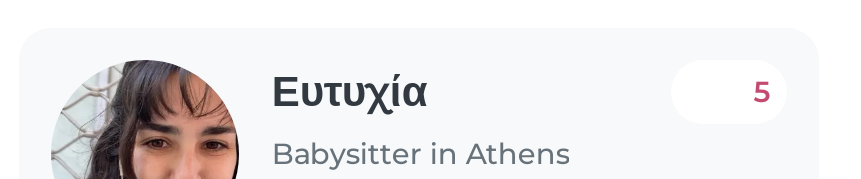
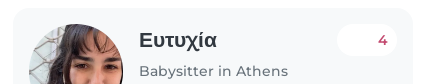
[753,73,769,109] 5 -> [378,31,388,49] 4

